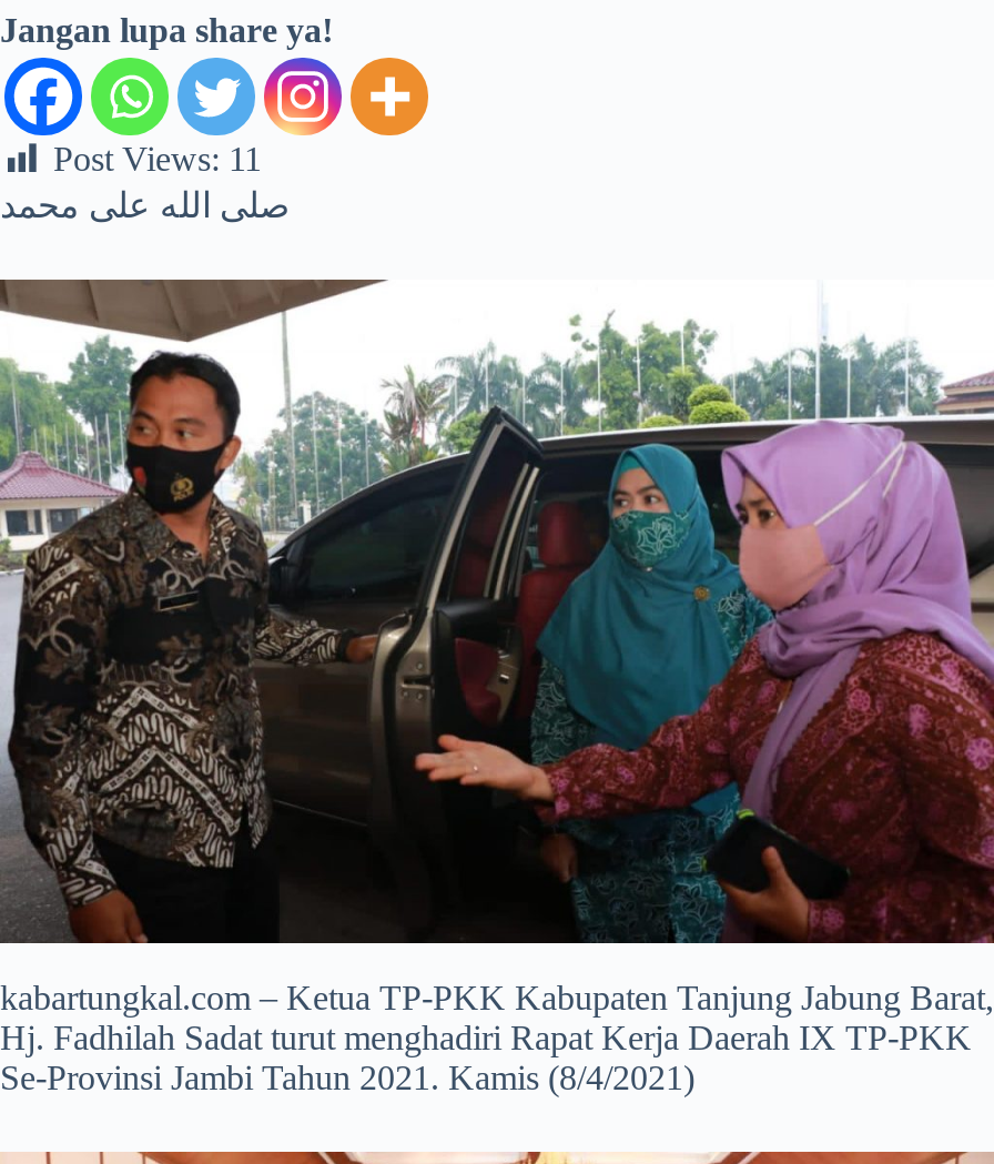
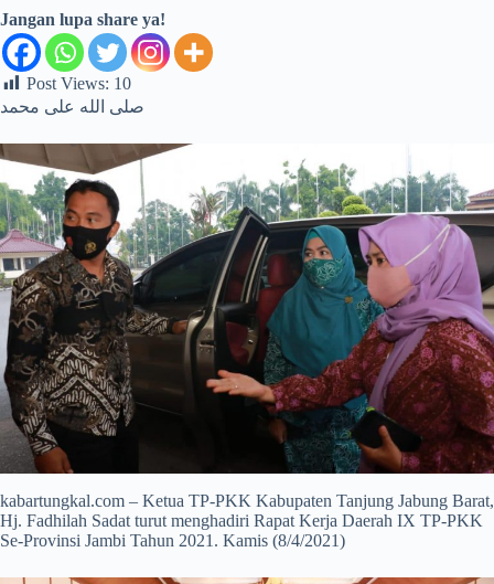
[53,140,262,178] Post Views: 11 -> [26,74,131,93] Post Views: 10

